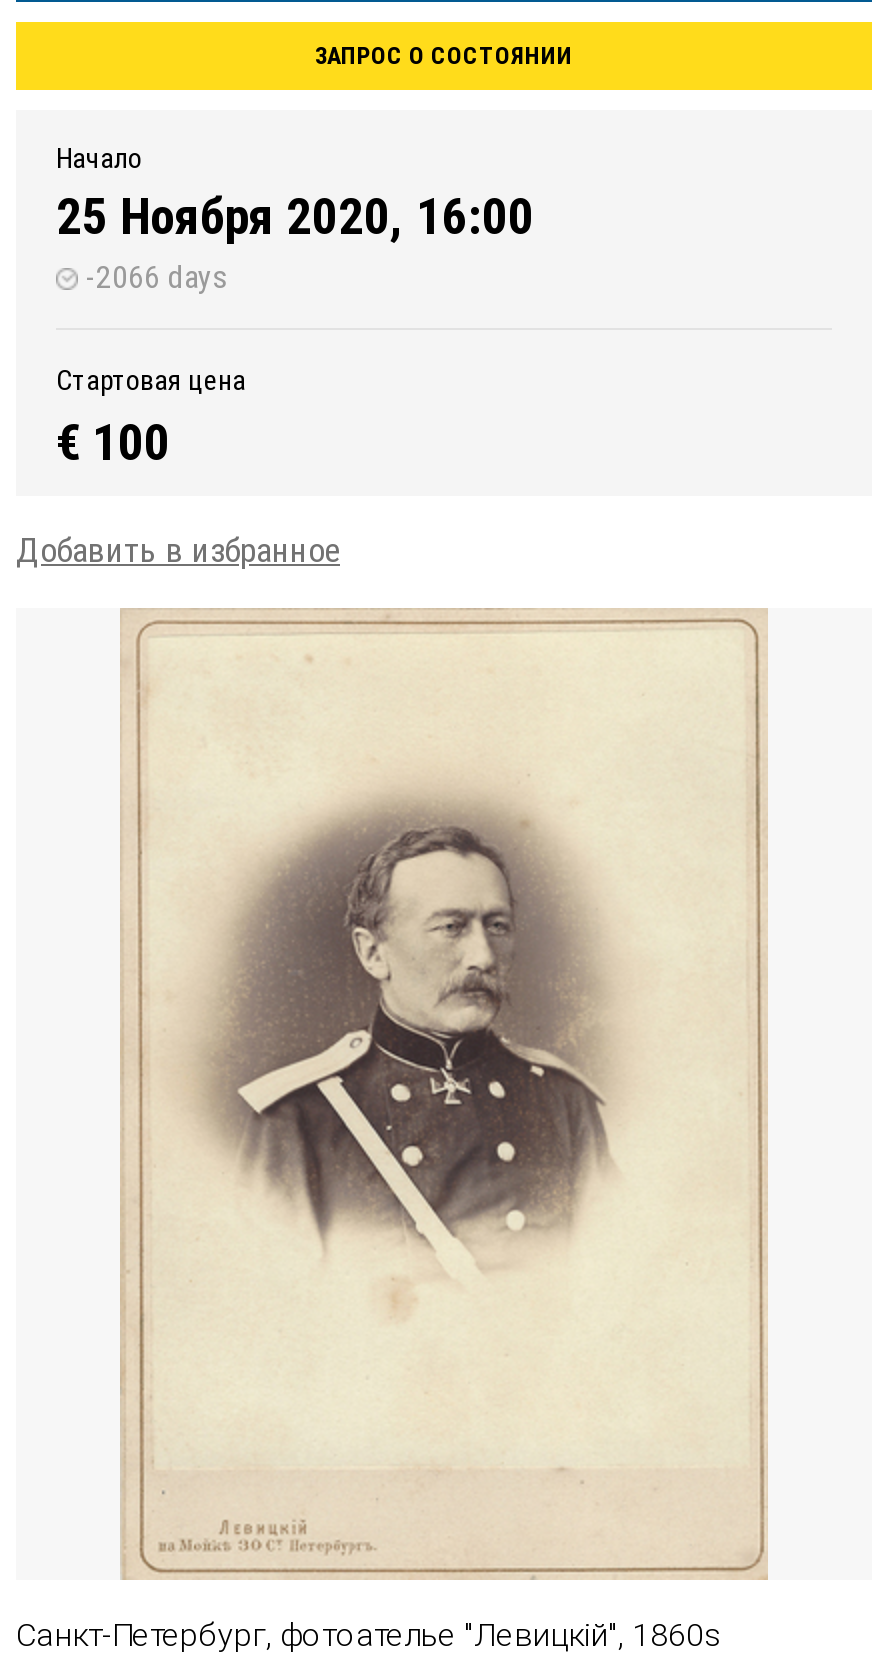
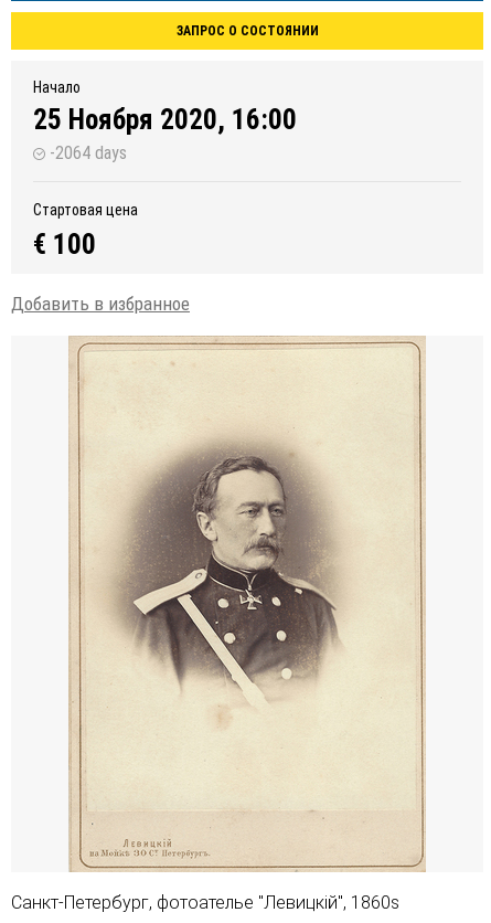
[78,258,226,296] -2066 days -> [45,142,127,163] -2064 days

